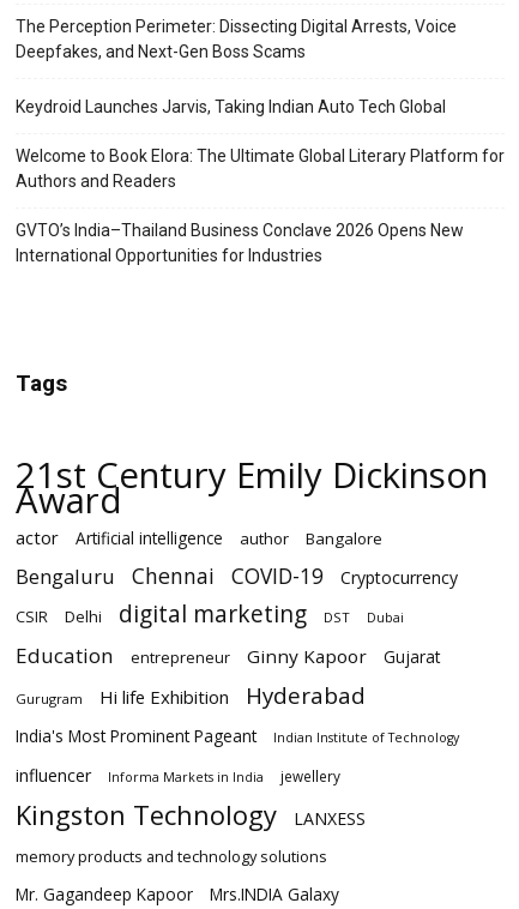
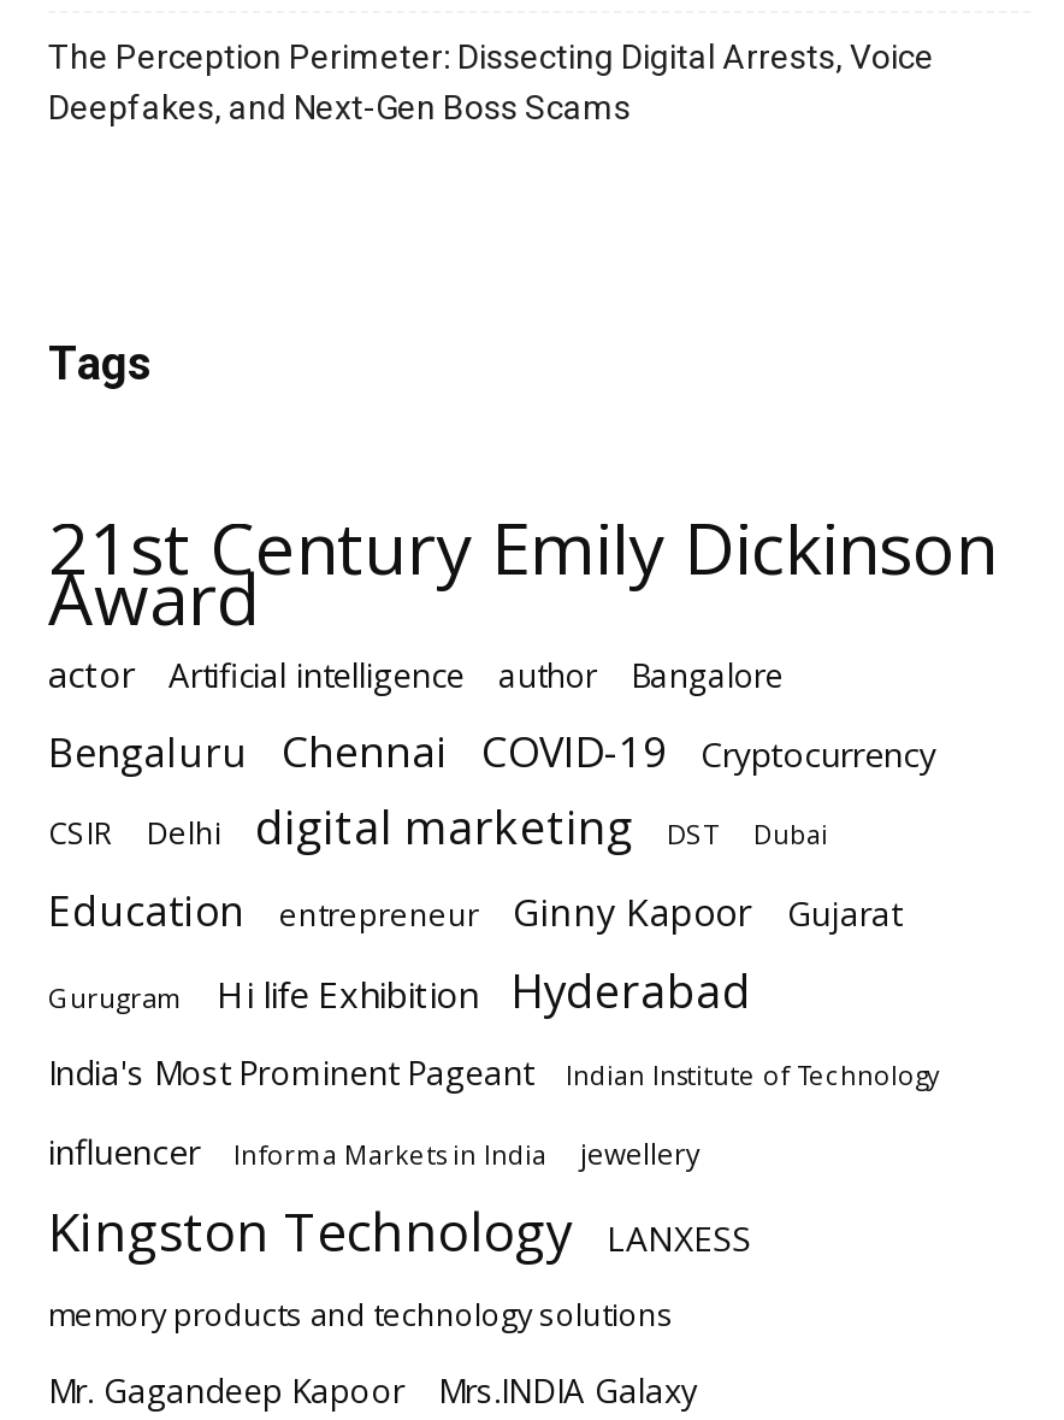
[16,97,505,265] Keydroid Launches Jarvis, Taking Indian Auto Tech Global | Welcome to Book Elora: The Ultimate Global Literary Platform for | Authors and Readers | GVTO’s India–Thailand Business Conclave 2026 Opens New | International Opportunities for Industries -> none

